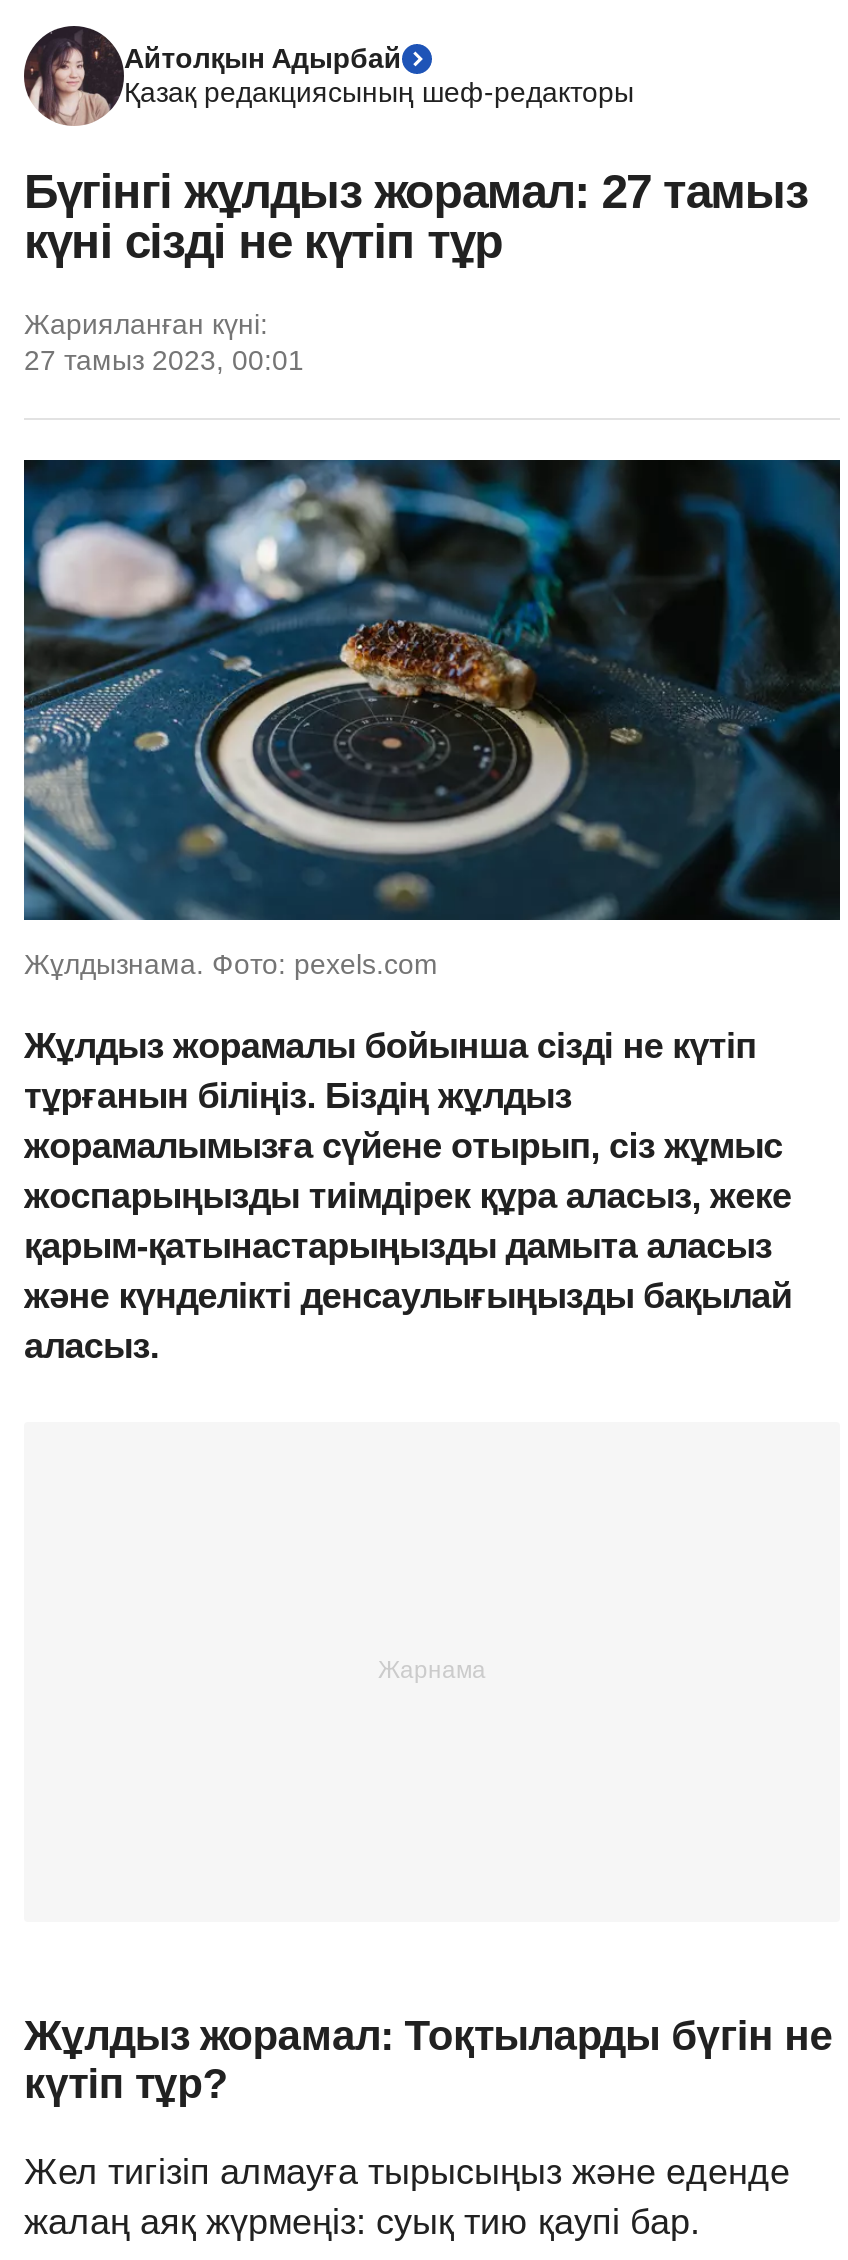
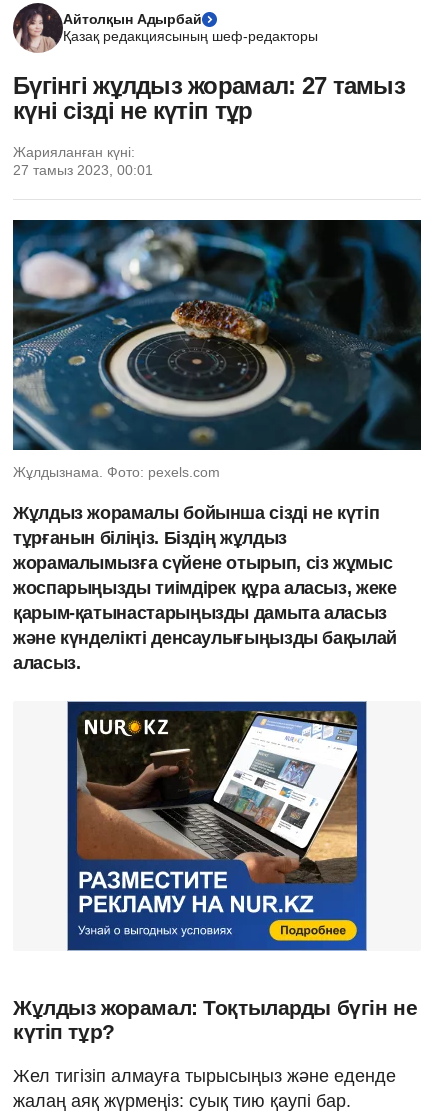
none -> [66,700,368,952] [image]

